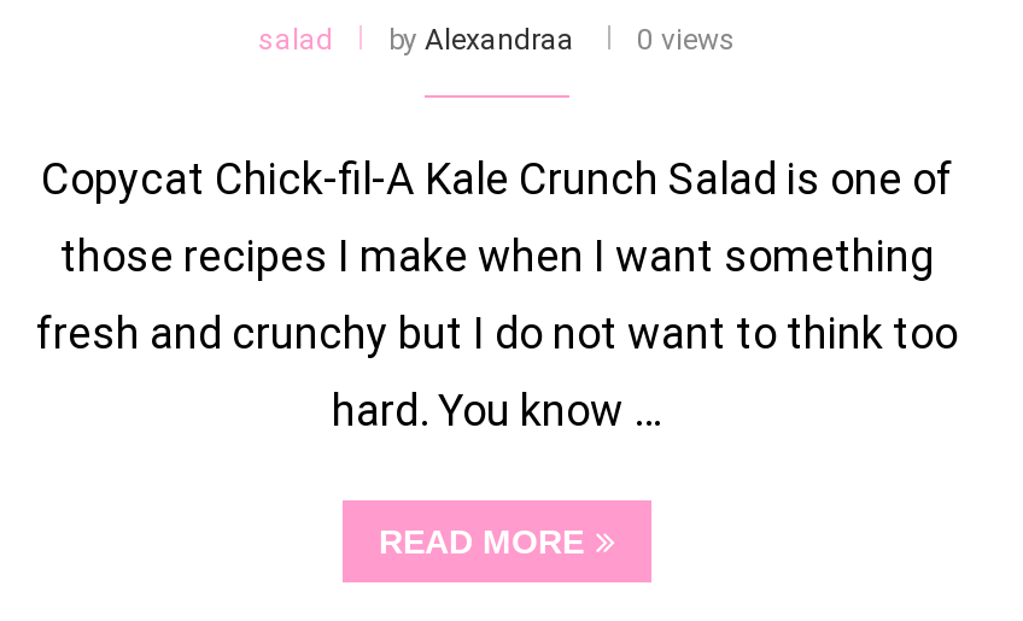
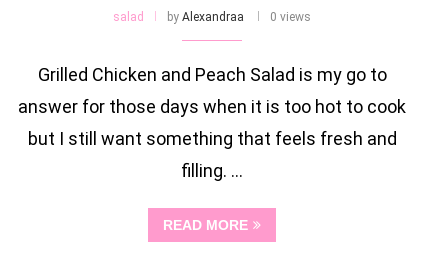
[41,153,953,204] Copycat Chick-fil-A Kale Crunch Salad is one of -> [37,64,386,85] Grilled Chicken and Peach Salad is my go to
[60,231,934,281] those recipes I make when I want something -> [18,96,406,117] answer for those days when it is too hot to cook
[36,308,958,358] fresh and crunchy but I do not want to think too -> [27,128,396,149] but I still want something that feels fresh and
[332,385,662,436] hard. You know … -> [181,160,243,181] filling. …

